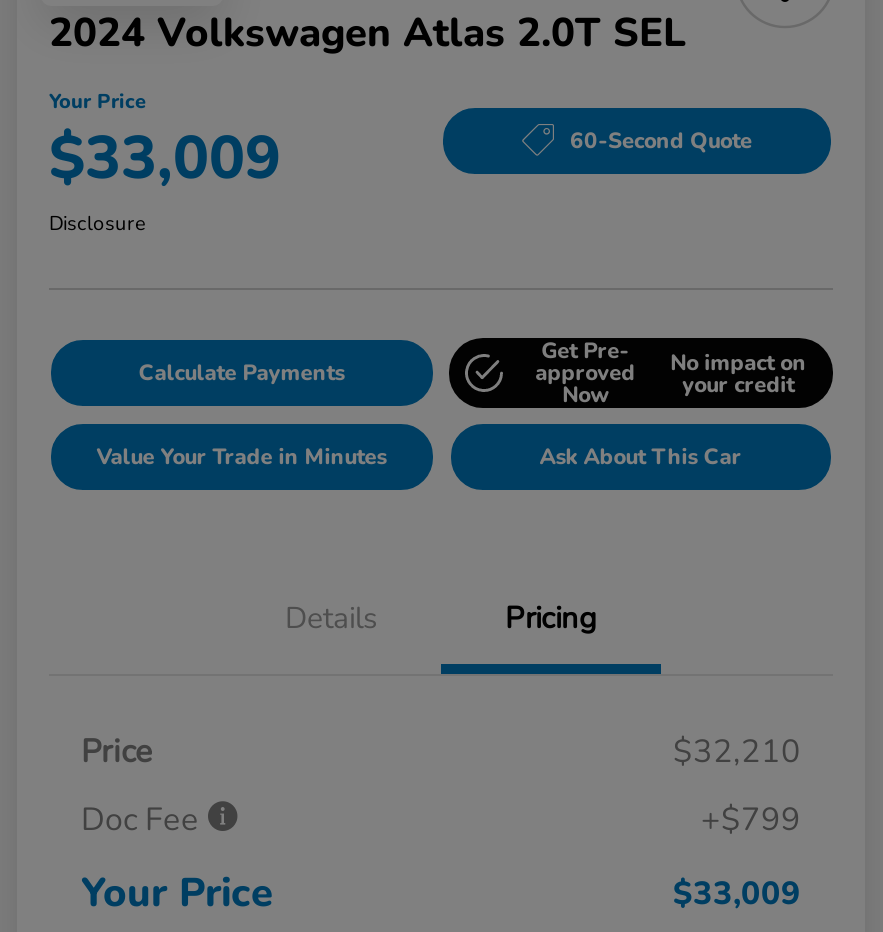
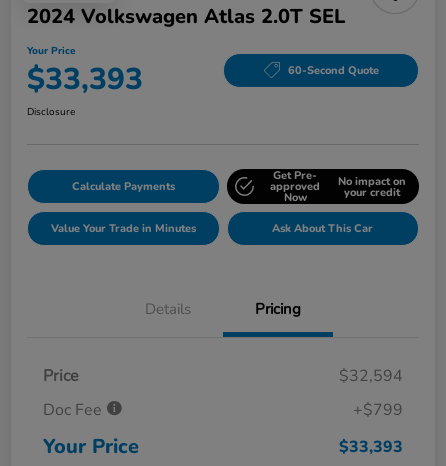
[49,118,281,200] $33,009 -> [27,59,143,100] $33,393
[673,730,801,774] $32,210 -> [339,365,403,387] $32,594
[673,872,801,916] $33,009 -> [339,436,403,458] $33,393

